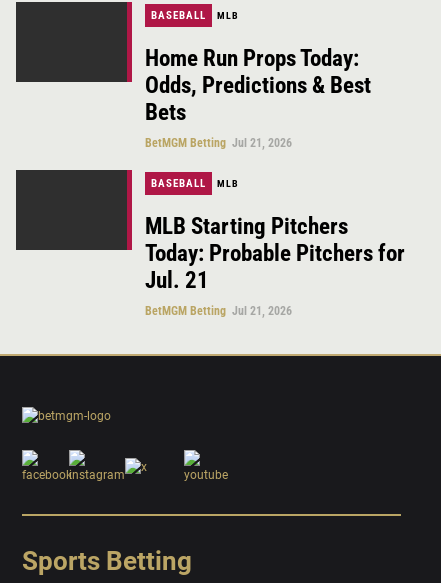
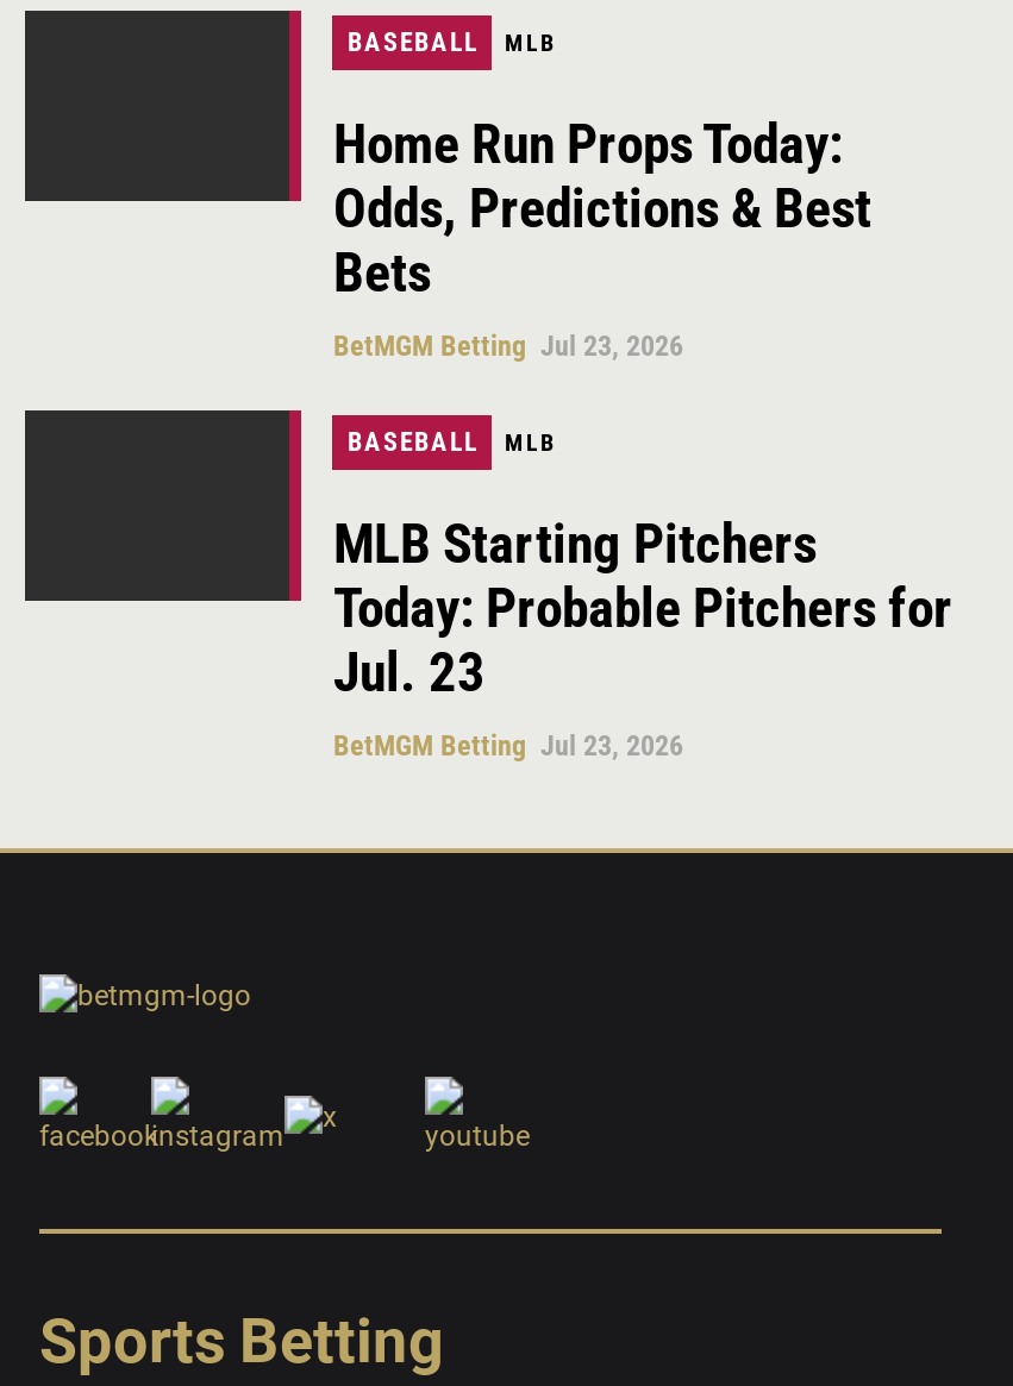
[145,136,292,150] BetMGM Betting Jul 21, 2026 -> [333,330,683,363] BetMGM Betting Jul 23, 2026
[145,267,209,294] Jul. 21 -> [333,641,486,706] Jul. 23
[145,304,292,318] BetMGM Betting Jul 21, 2026 -> [333,730,683,763] BetMGM Betting Jul 23, 2026

